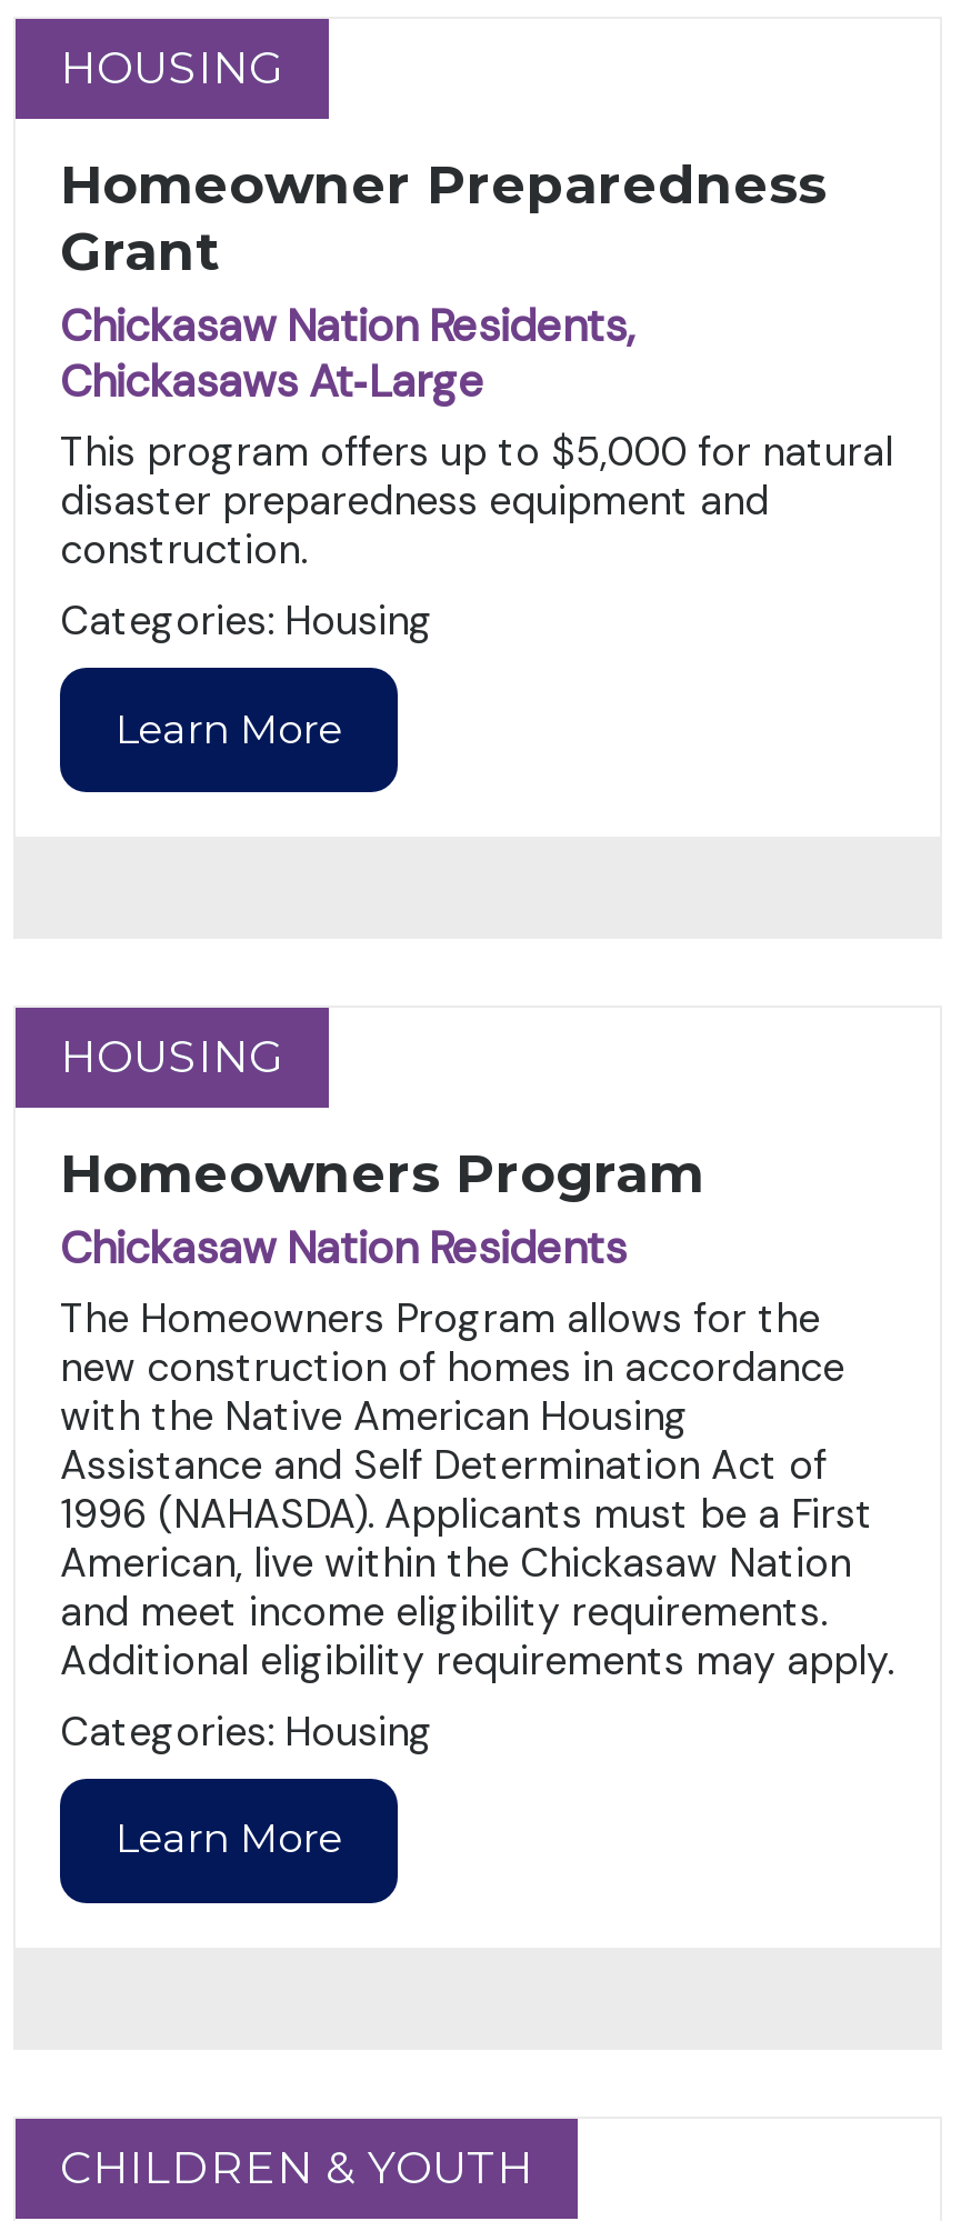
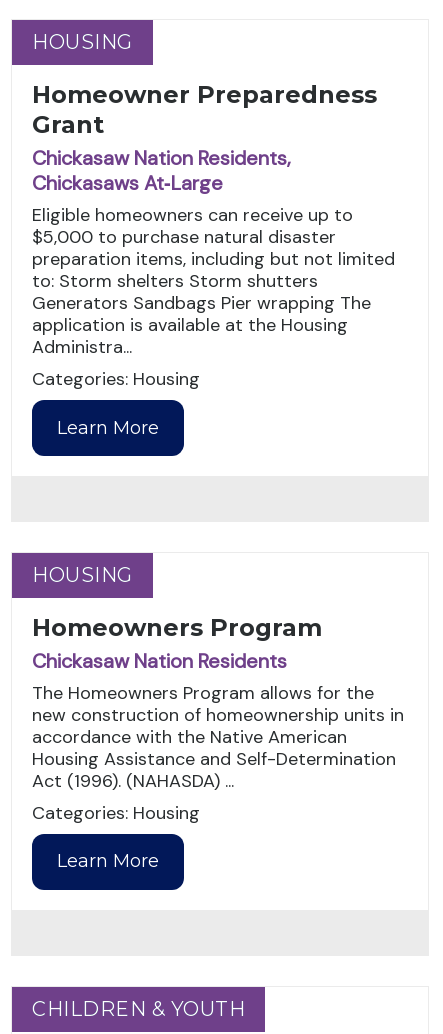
[60,426,893,577] This program offers up to $5,000 for natural | disaster preparedness equipment and | construction. -> [32,203,395,359] Eligible homeowners can receive up to | $5,000 to purchase natural disaster | preparation items, including but not limited | to: Storm shelters Storm shutters | Generators Sandbags Pier wrapping The | application is available at the Housing | Administra...
moved [60,595,820,1345] -> [32,367,374,705]: Categories: Housing | Learn More | Homeowners Program | Chickasaw Nation Residents | The Homeowners Program allows for the
[60,1341,893,1687] new construction of homes in accordance | with the Native American Housing | Assistance and Self Determination Act of | 1996 (NAHASDA). Applicants must be a First | American, live within the Chickasaw Nation | and meet income eligibility requirements. | Additional eligibility requirements may apply. -> [32,703,404,793] new construction of homeownership units in | accordance with the Native American | Housing Assistance and Self-Determination | Act (1996). (NAHASDA) ...

